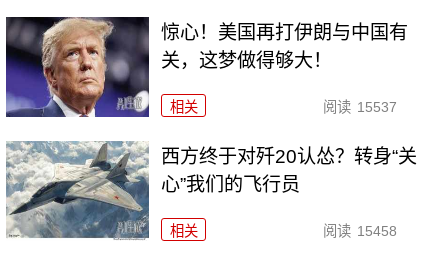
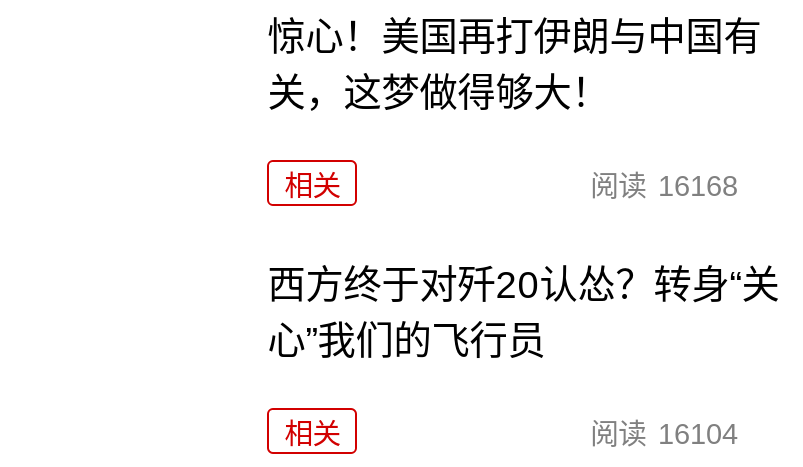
[5,16,150,118] [image] -> none
[323,99,396,115] 阅读 15537 -> [590,169,738,201] 阅读 16168
[5,140,150,241] [image] -> none
[323,223,396,239] 阅读 15458 -> [590,417,738,449] 阅读 16104

